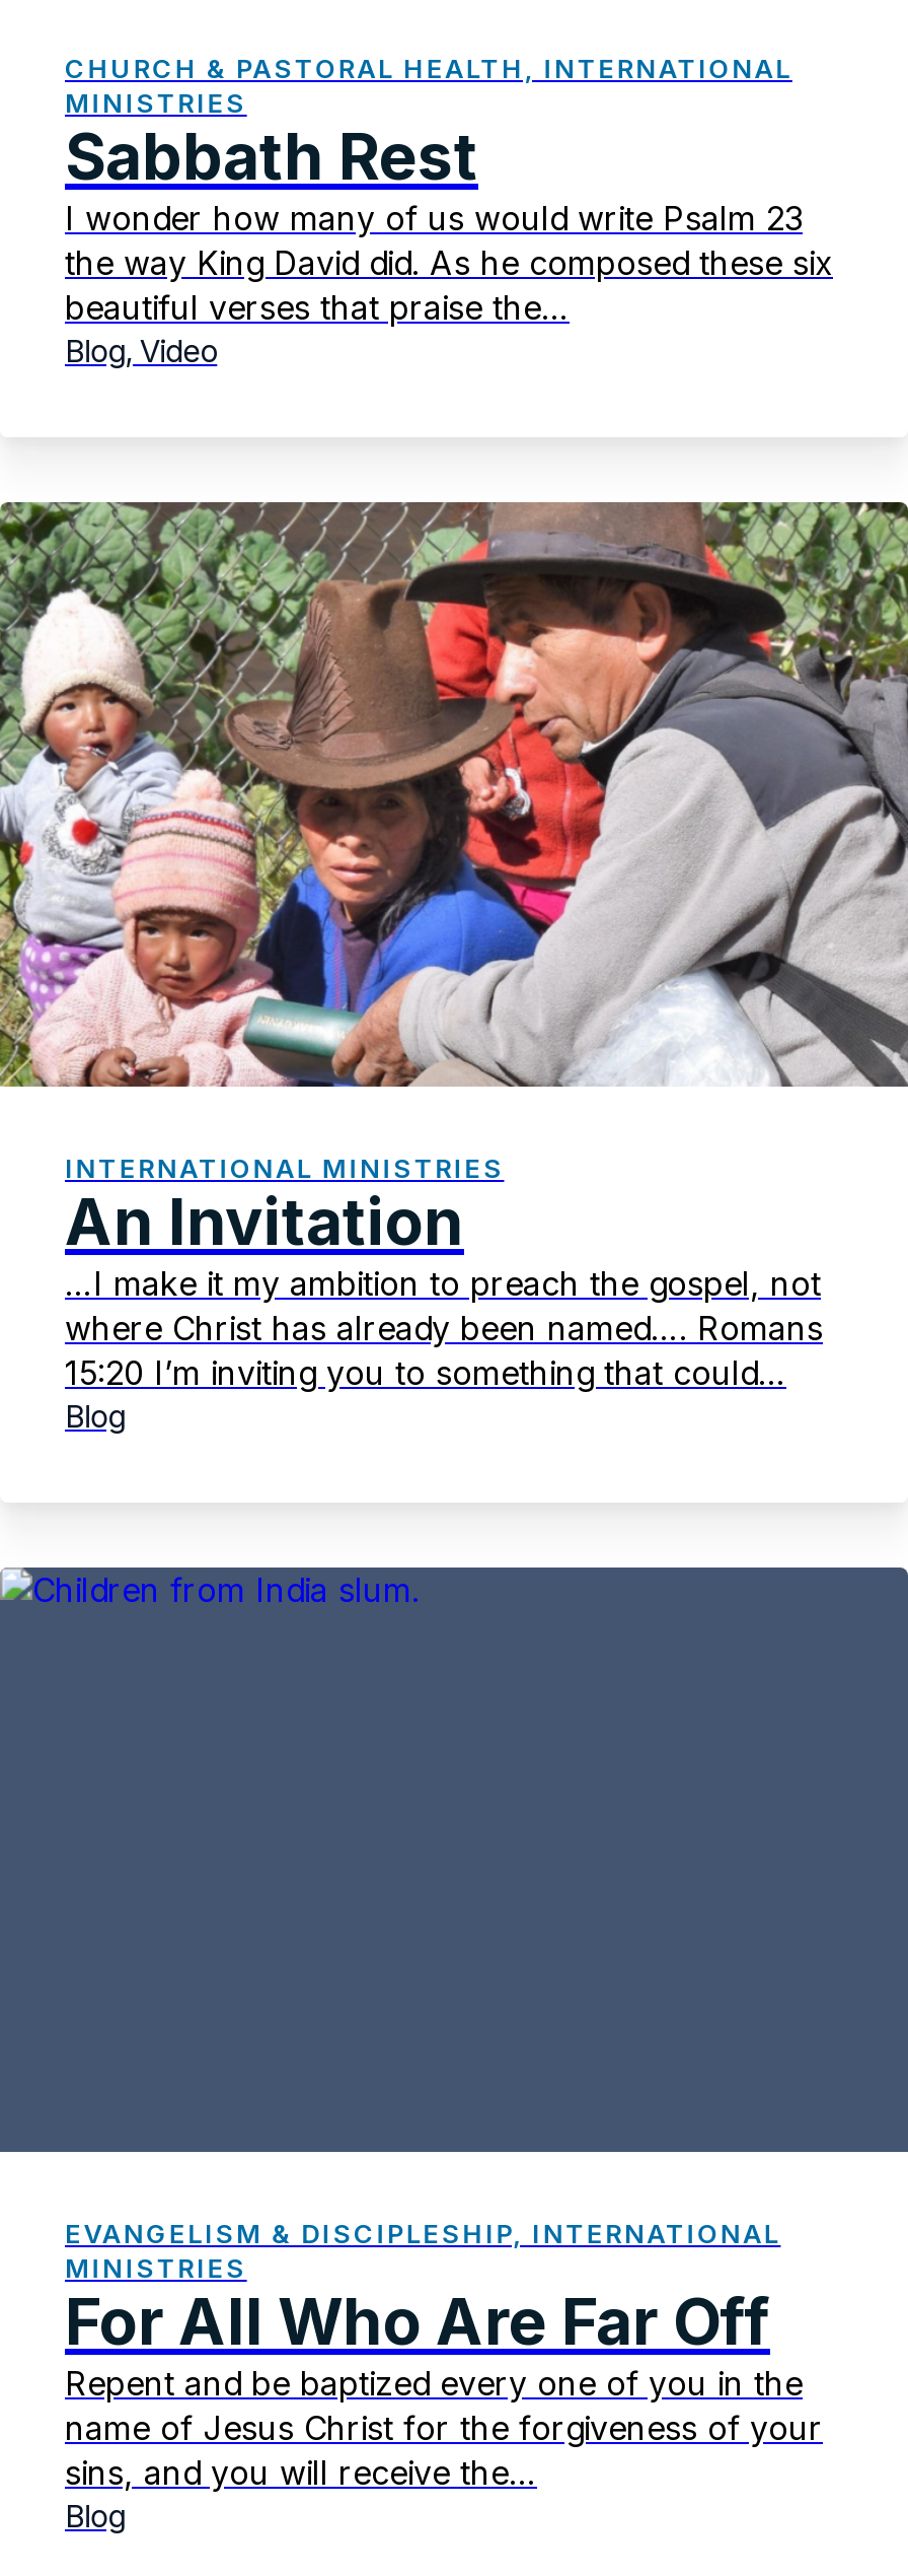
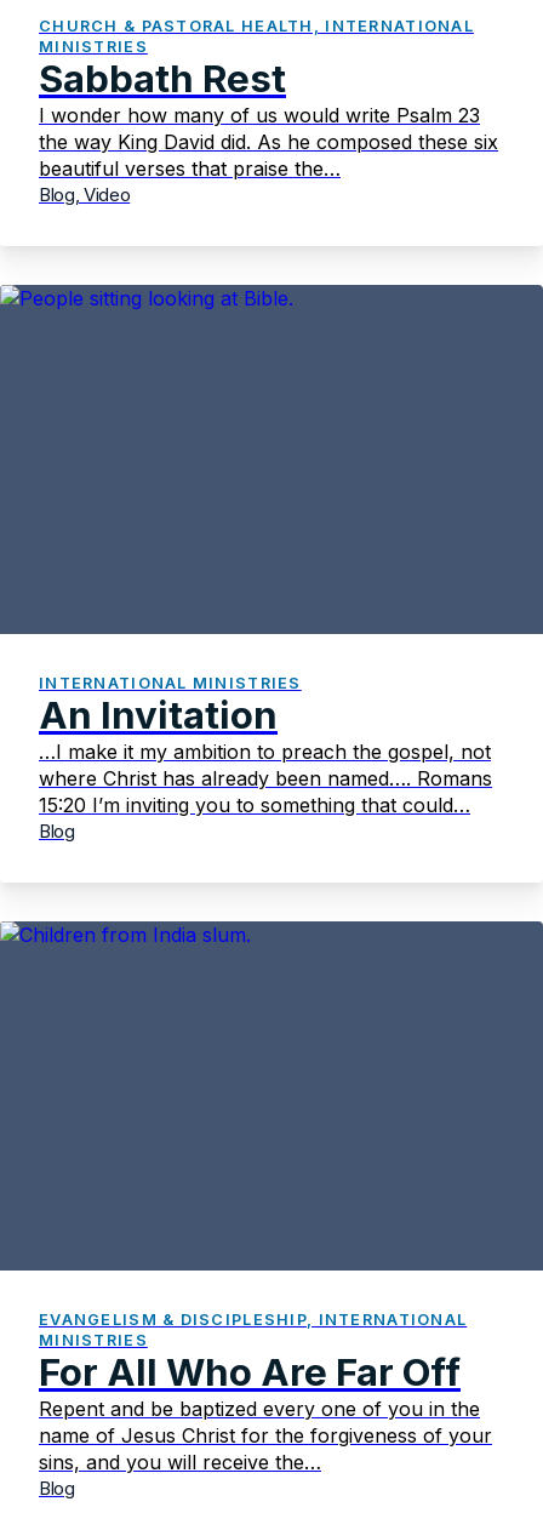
[6,500,902,1089] [image] -> none

